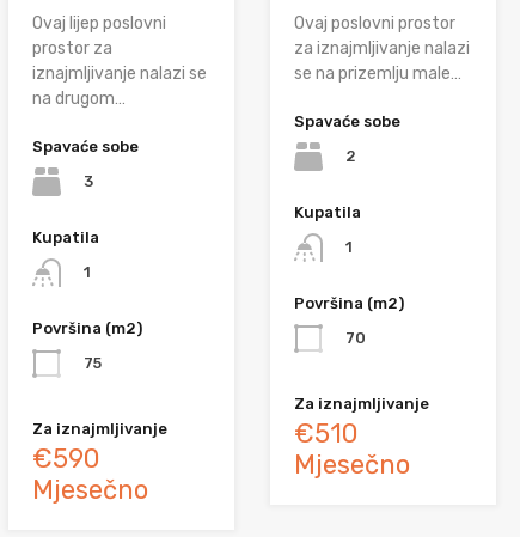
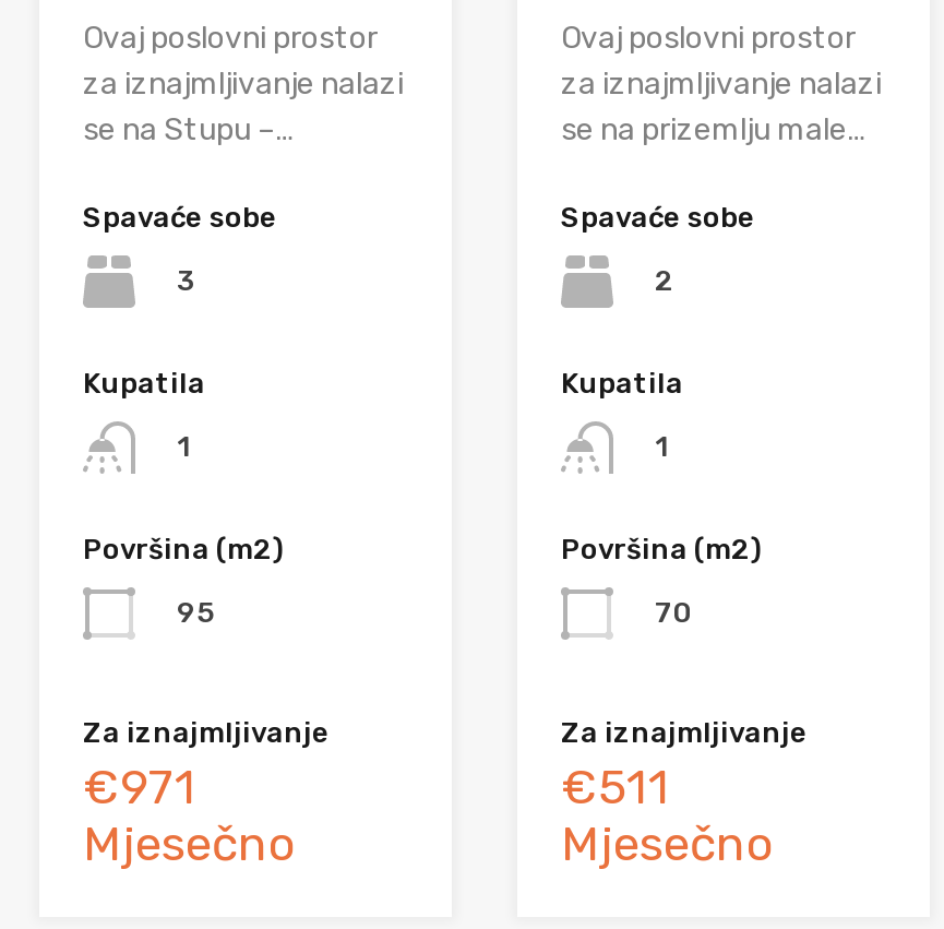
[32,13,207,109] Ovaj lijep poslovni | prostor za | iznajmljivanje nalazi se | na drugom… -> [83,19,404,148] Ovaj poslovni prostor | za iznajmljivanje nalazi | se na Stupu –…
[84,354,102,372] 75 -> [177,596,212,629] 95
[294,418,359,450] €510 -> [561,758,670,817] €511
[32,443,100,475] €590 -> [83,758,196,817] €971

